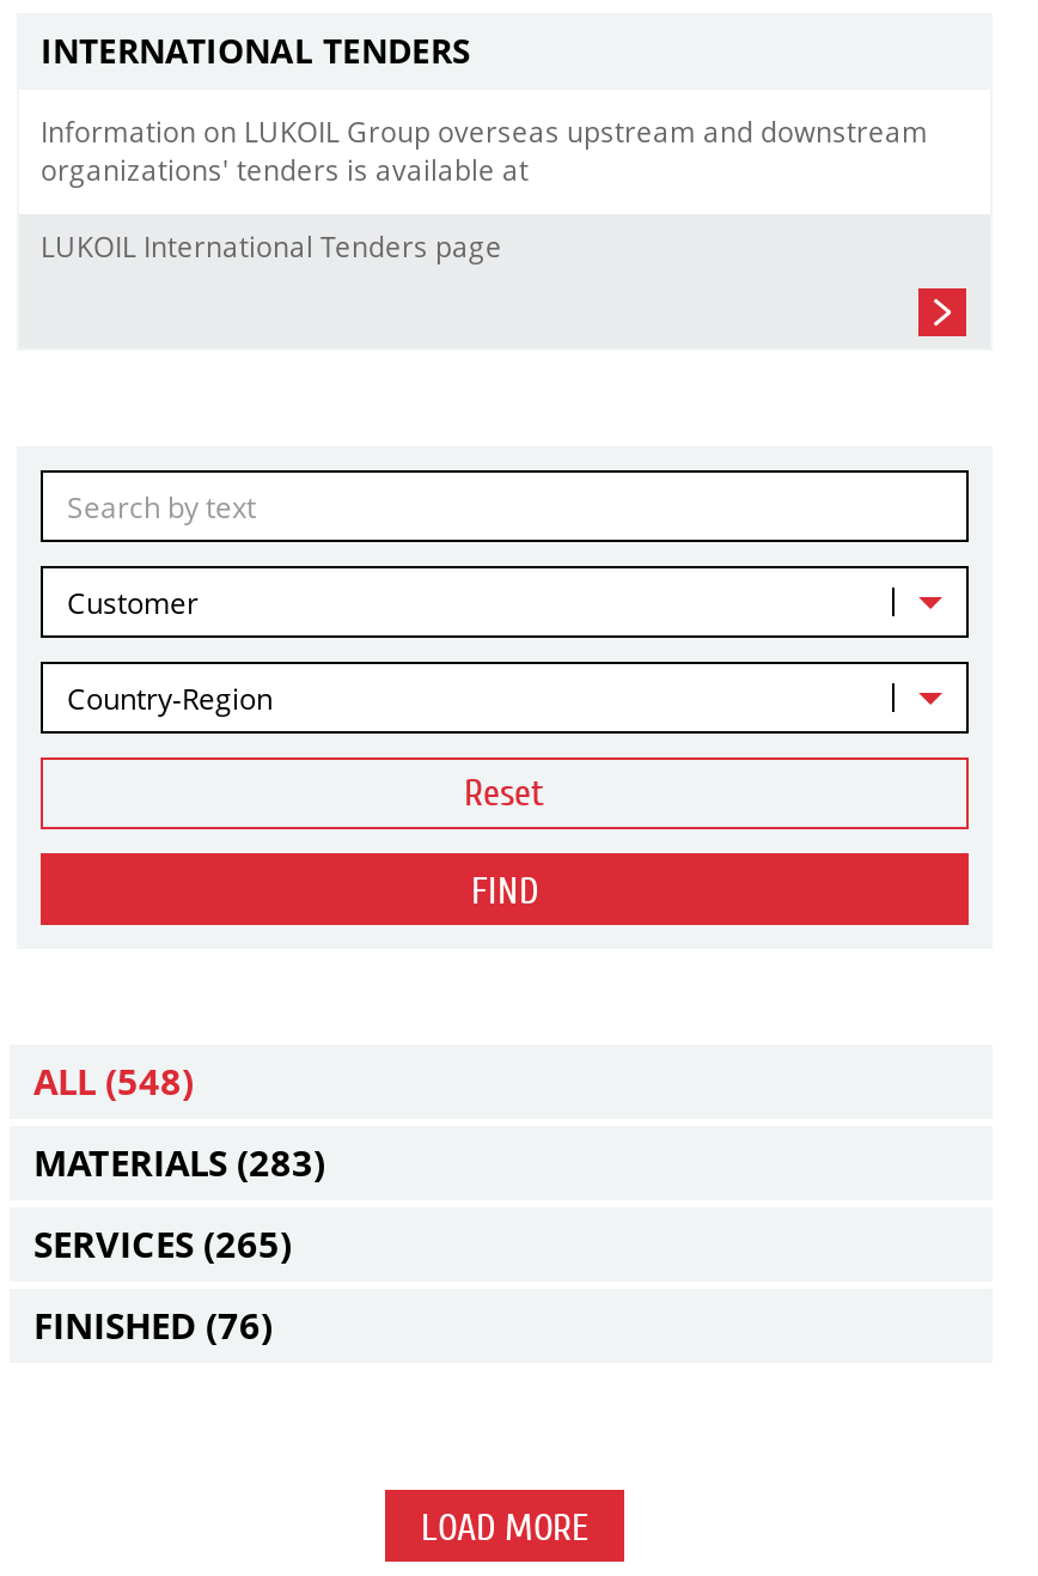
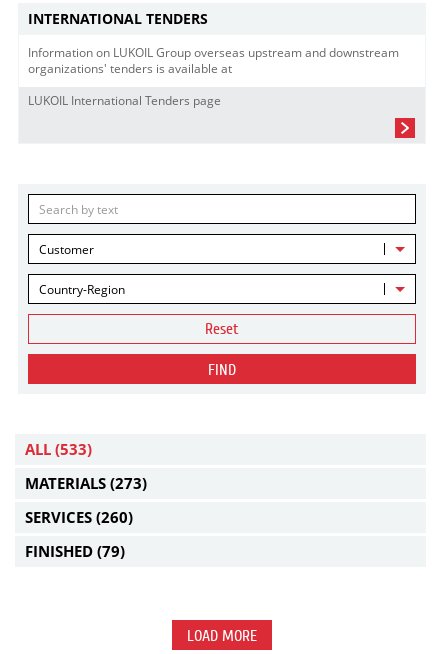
[33,1057,194,1105] ALL (548) -> [25,439,92,459] ALL (533)
[33,1138,325,1186] MATERIALS (283) -> [25,473,147,493] MATERIALS (273)
[33,1219,292,1267] SERVICES (265) -> [25,507,133,527] SERVICES (260)
[33,1301,273,1349] FINISHED (76) -> [25,541,125,561] FINISHED (79)

